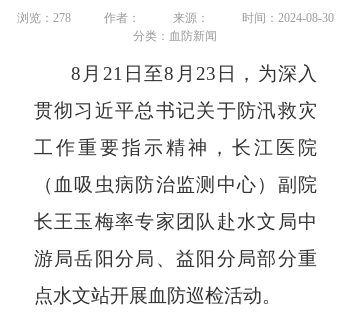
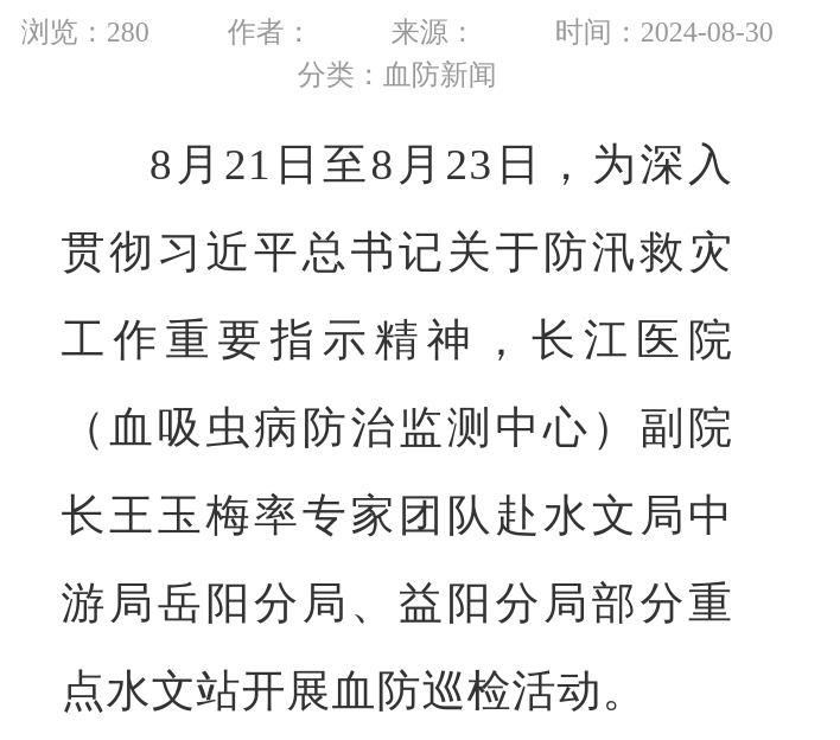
[17,11,71,25] 浏览：278 -> [21,15,149,49] 浏览：280

